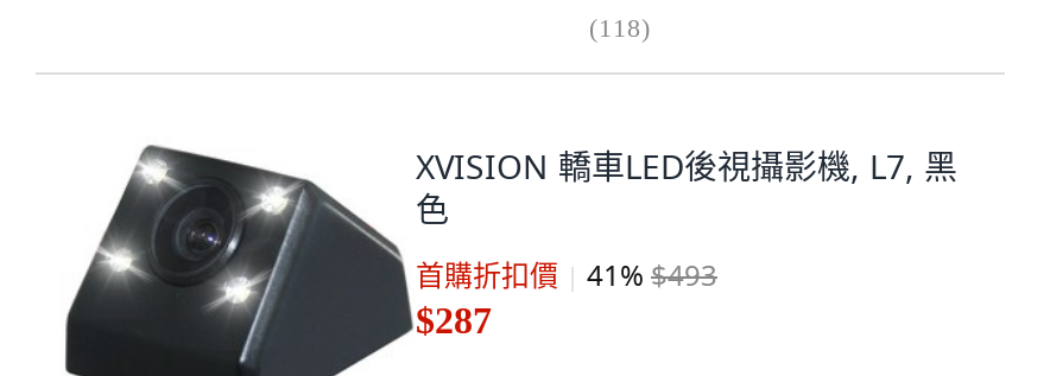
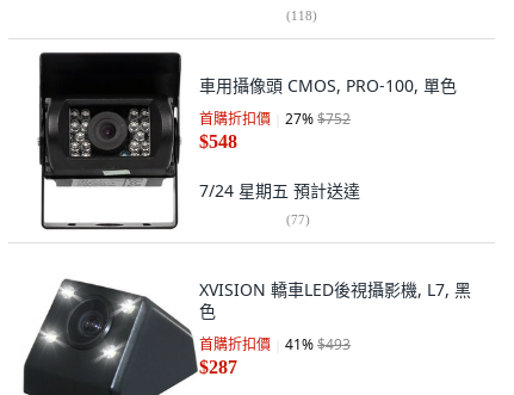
none -> [37,51,457,230] [image] | 車用攝像頭 CMOS, PRO-100, 單色 | 首購折扣價 | 27% $752 | $548 | 7/24 星期五預計送達 | (77)

